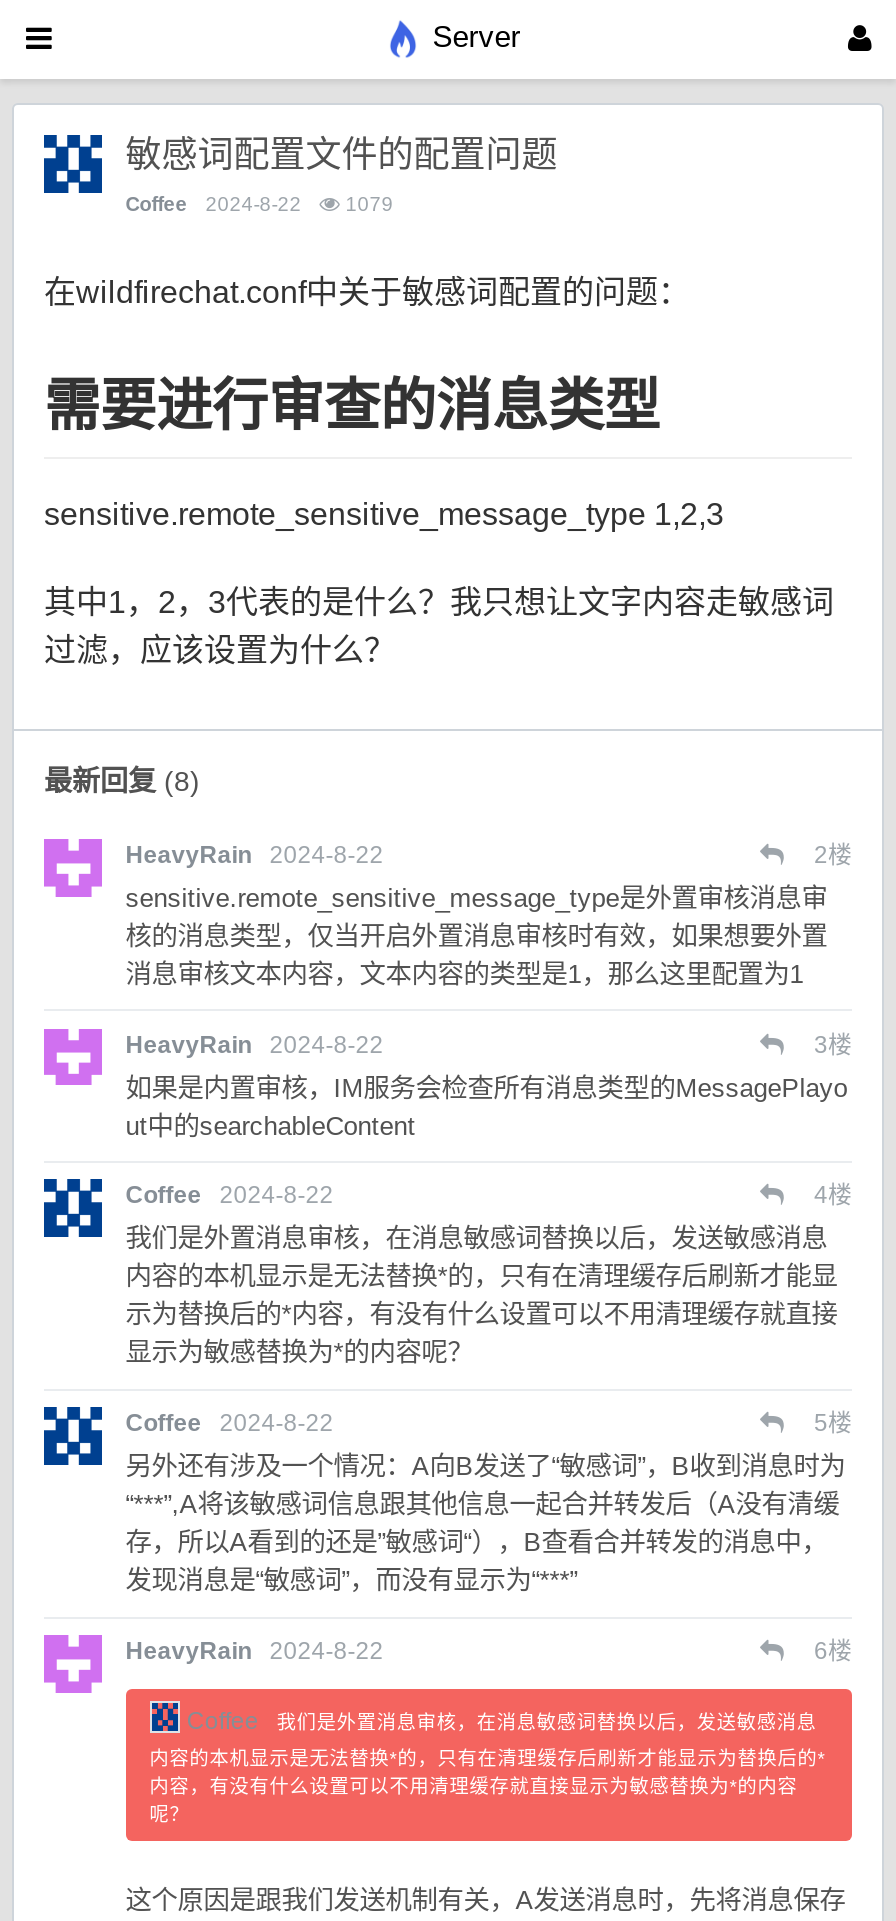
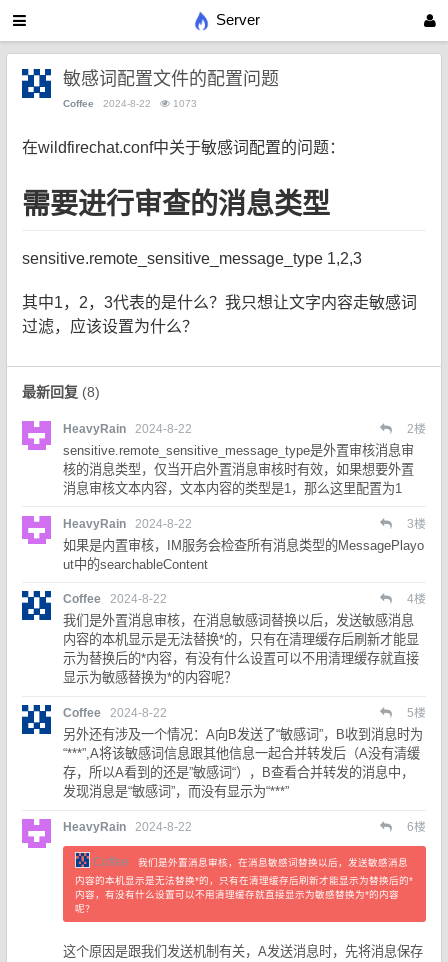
[126,193,394,215] Coffee 2024-8-22 1079 -> [63,98,197,109] Coffee 2024-8-22 1073

